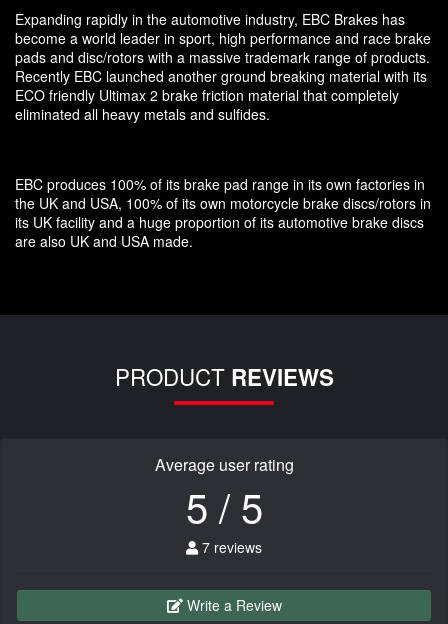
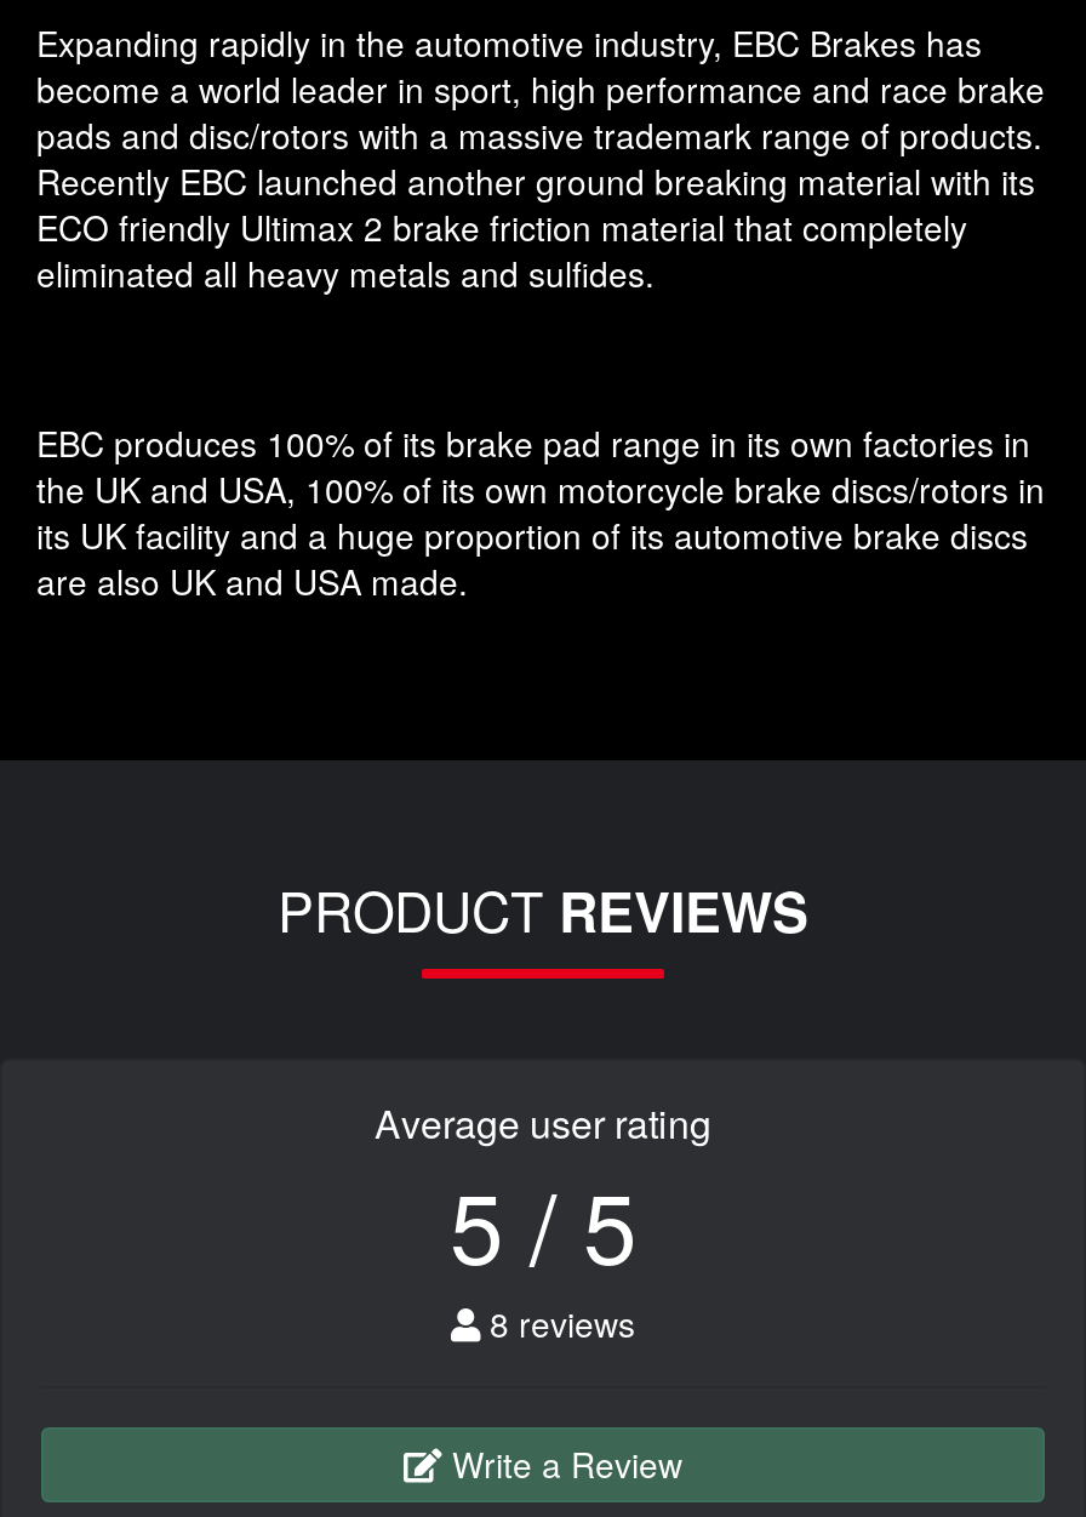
[198,537,262,557] 7 reviews -> [480,1299,635,1348] 8 reviews

